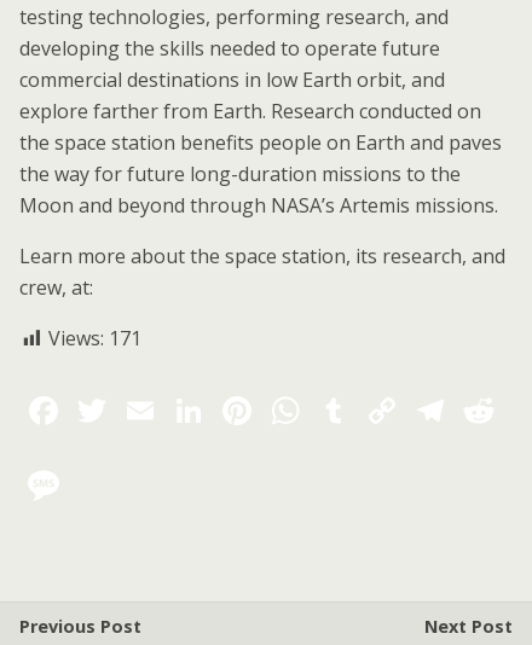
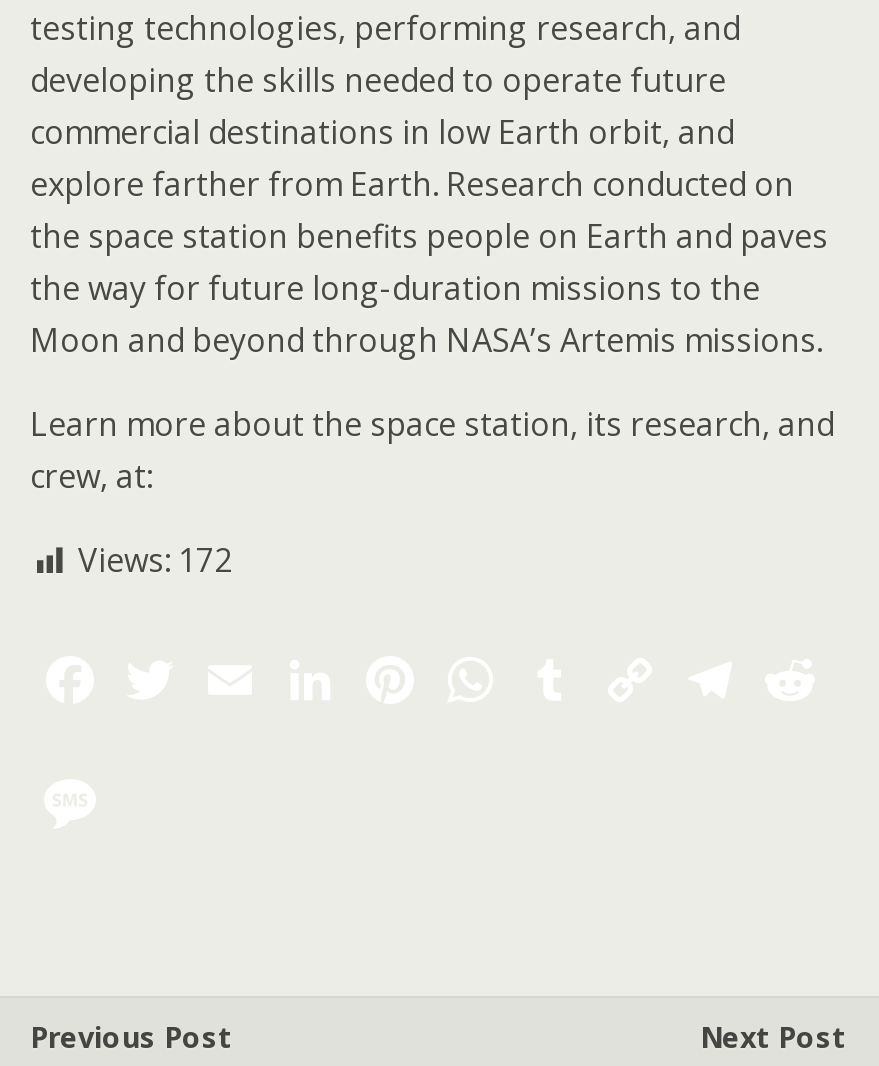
[48,325,141,351] Views: 171 -> [78,538,232,582] Views: 172

